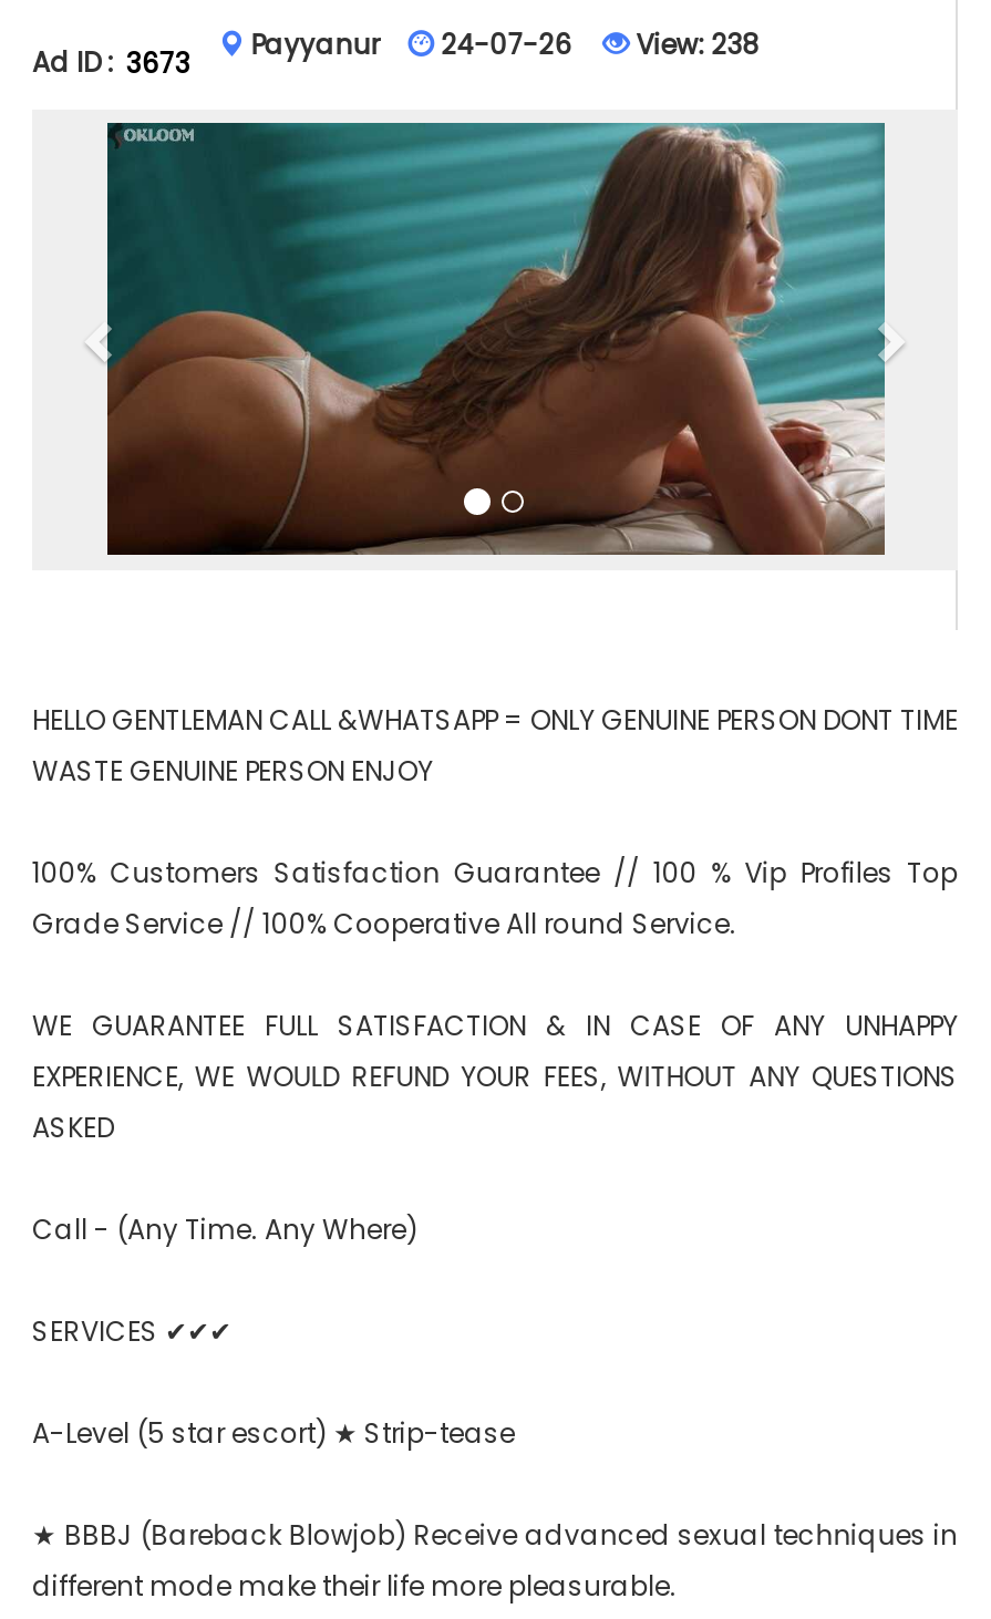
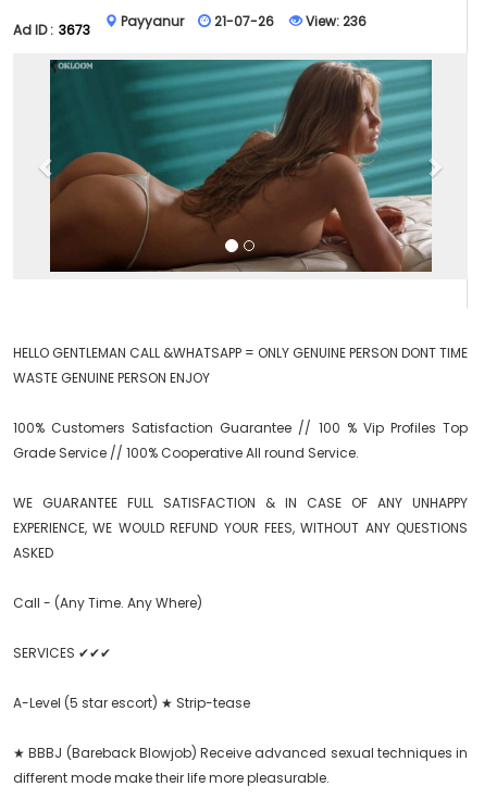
[441,25,572,63] 24-07-26 -> [214,12,274,30] 21-07-26
[630,25,760,63] View: 238 -> [302,12,366,30] View: 236

